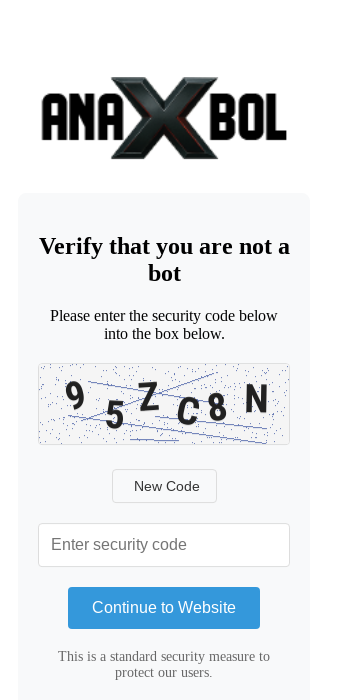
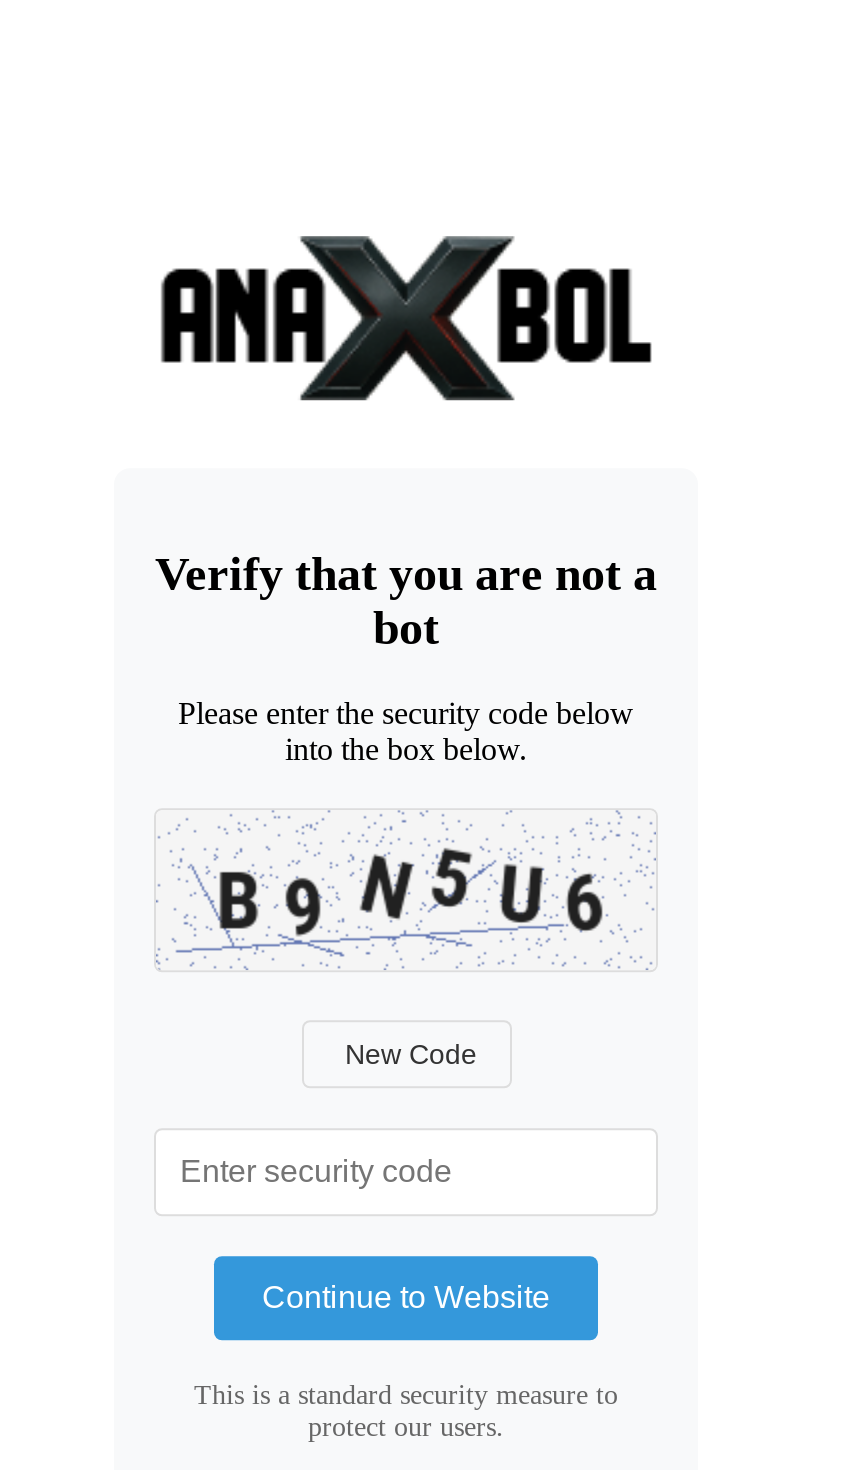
[53,372,274,444] [image] -> [180,820,620,968] [image]

